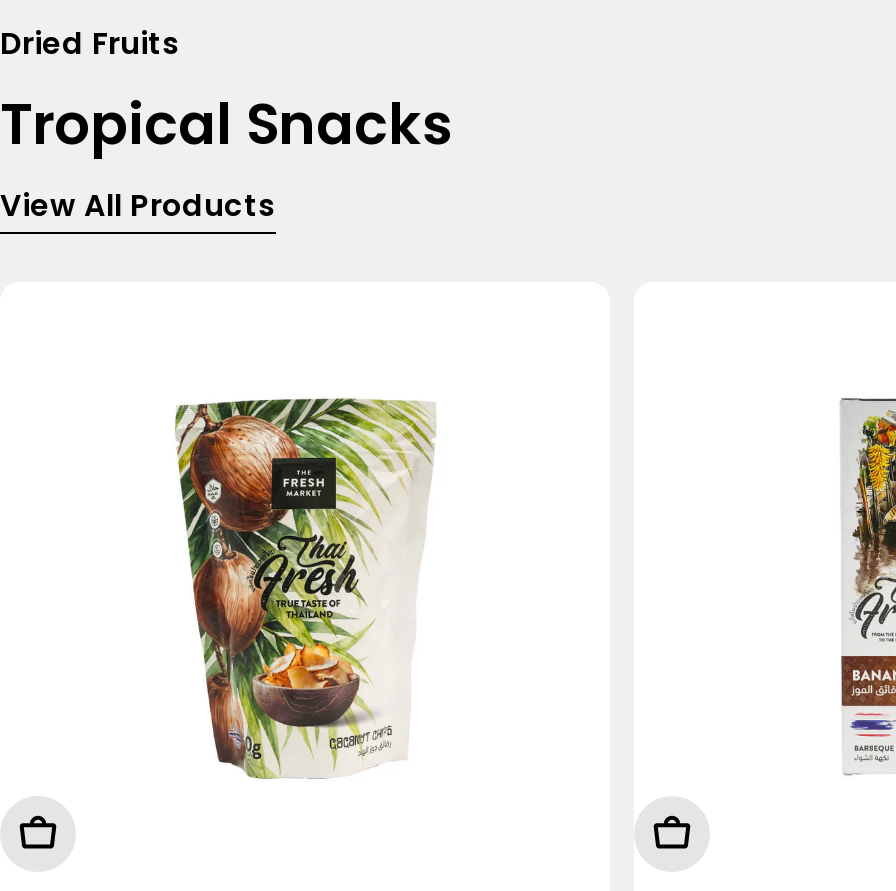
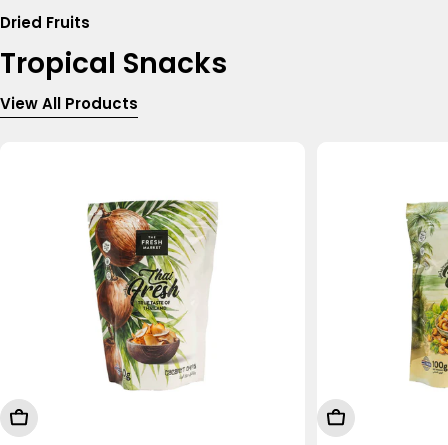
[812,396,890,776] [image] -> [405,200,445,388] [image]

